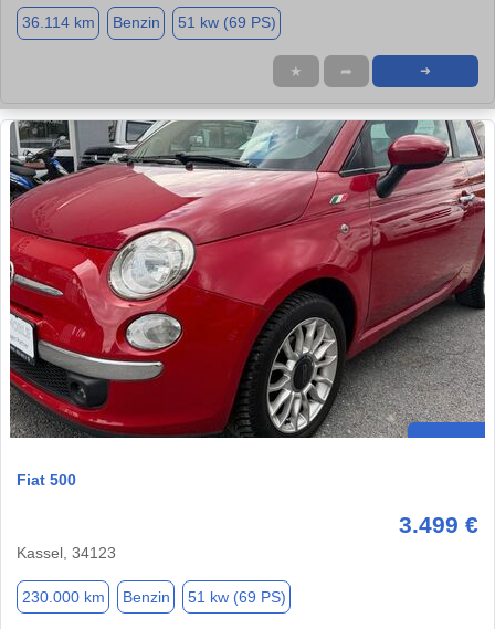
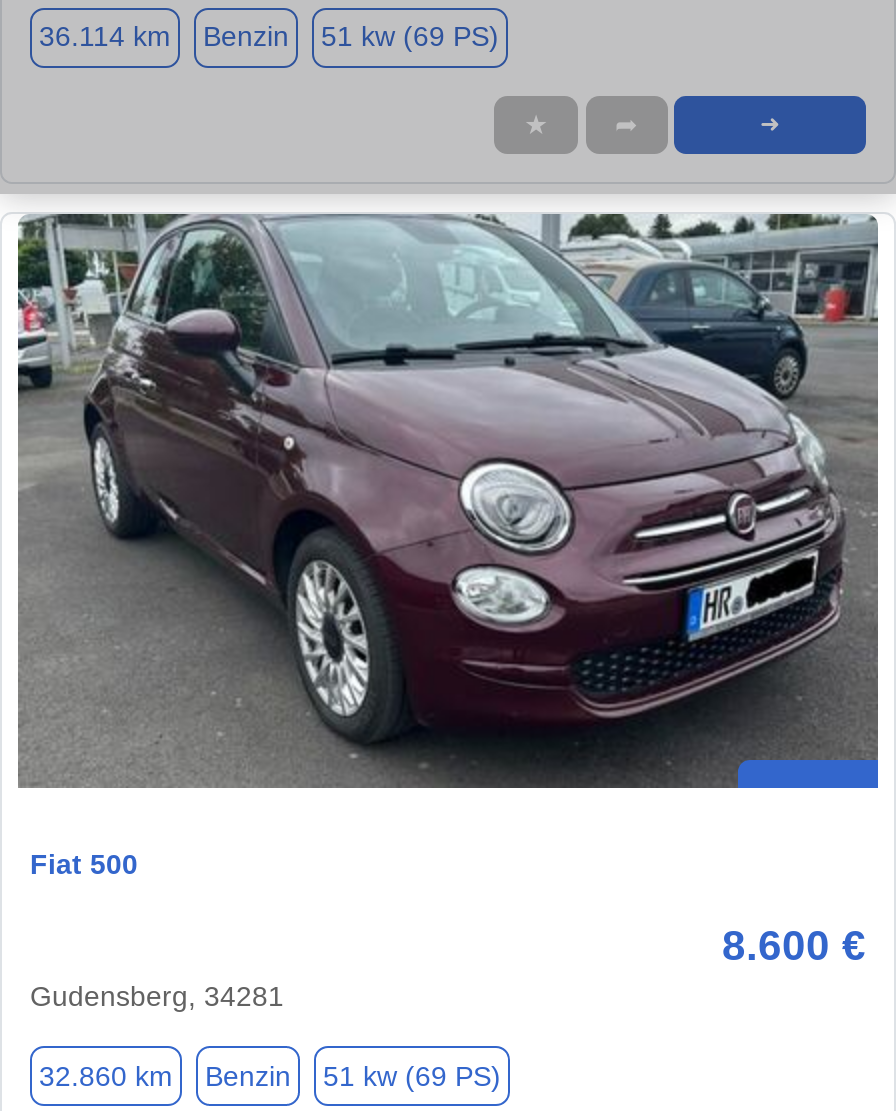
[9,119,486,438] [image] -> [16,214,880,788] [image]
[17,512,478,562] 3.499 € | Kassel, 34123 -> [30,923,866,1013] 8.600 € | Gudensberg, 34281
[22,588,286,606] 230.000 km Benzin 51 kw (69 PS) -> [39,1060,501,1092] 32.860 km Benzin 51 kw (69 PS)

